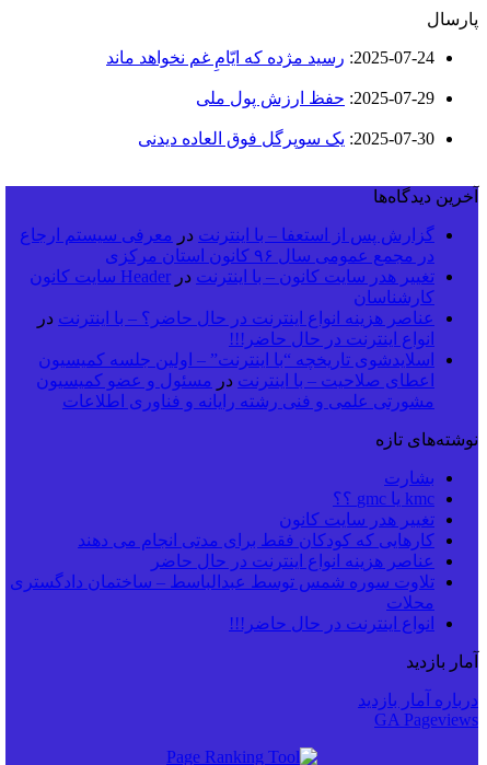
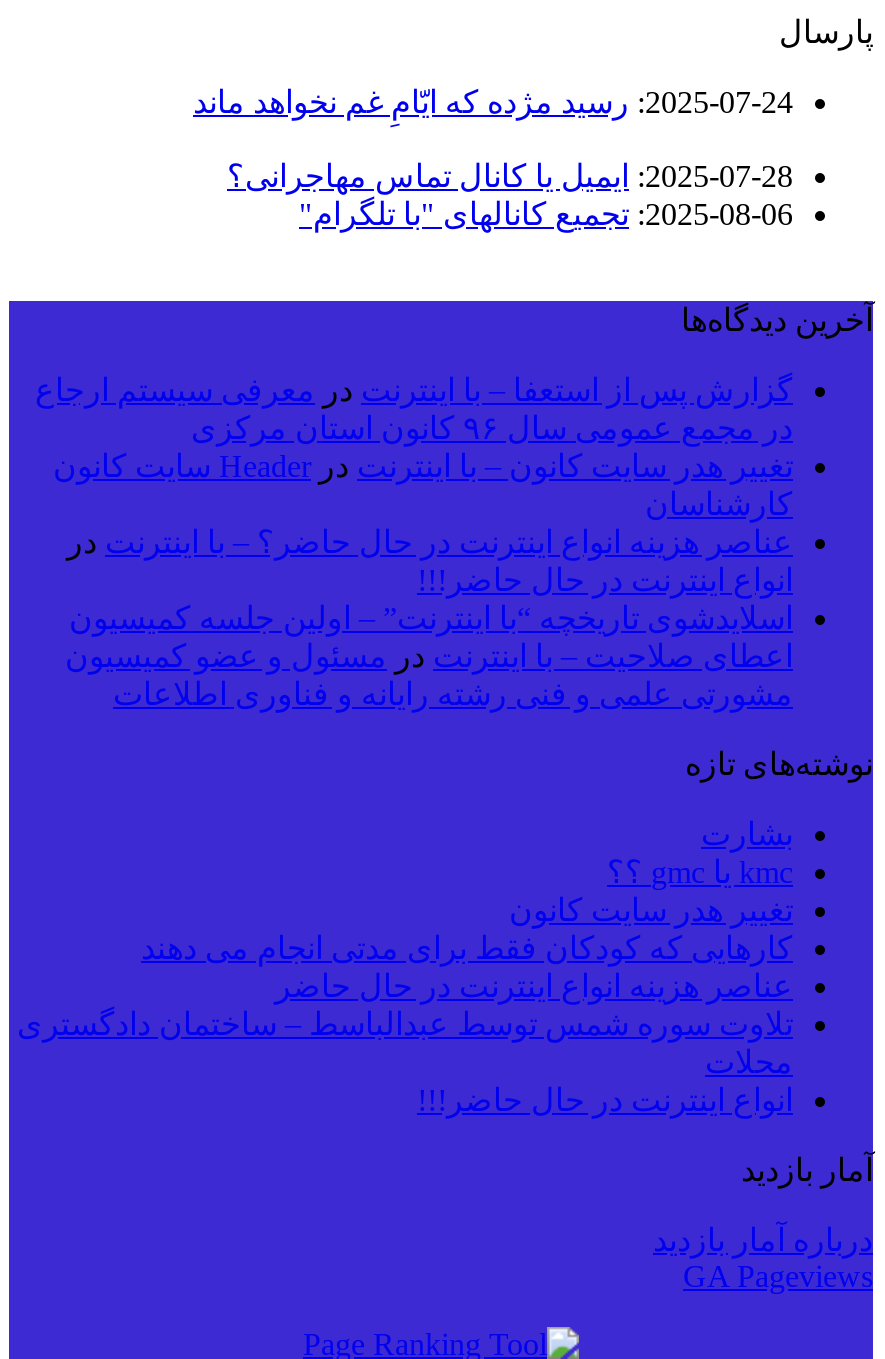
[138,89,434,148] 2025-07-29 | : حفظ ارزش پول ملی | 2025-07-30 | : یک سوپرگل فوق العاده دیدنی -> [227,159,793,231] 2025-07-28 | : ایمیل یا کانال تماس مهاجرانی؟ | 2025-08-06 | : تجمیع کانالهای "با تلگرام"

